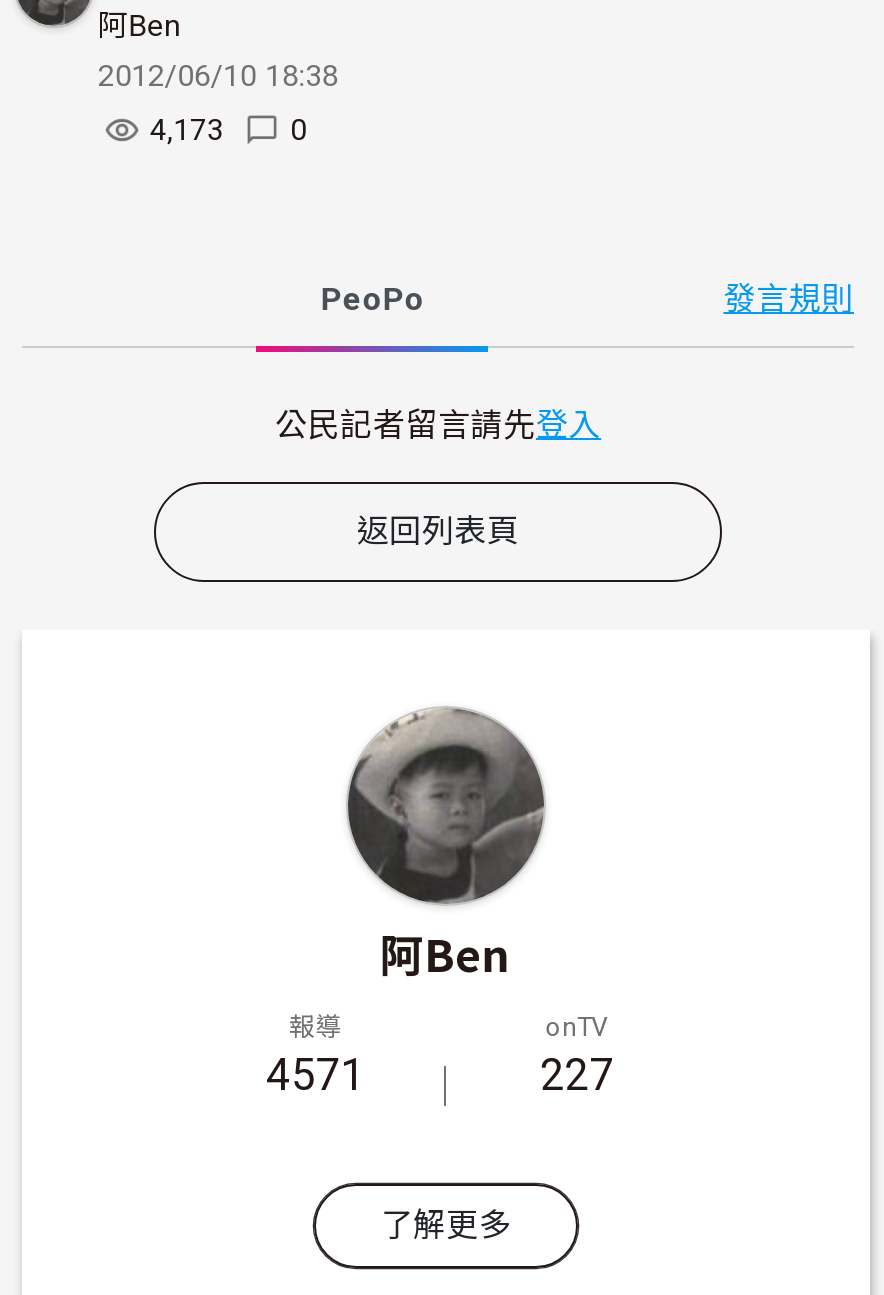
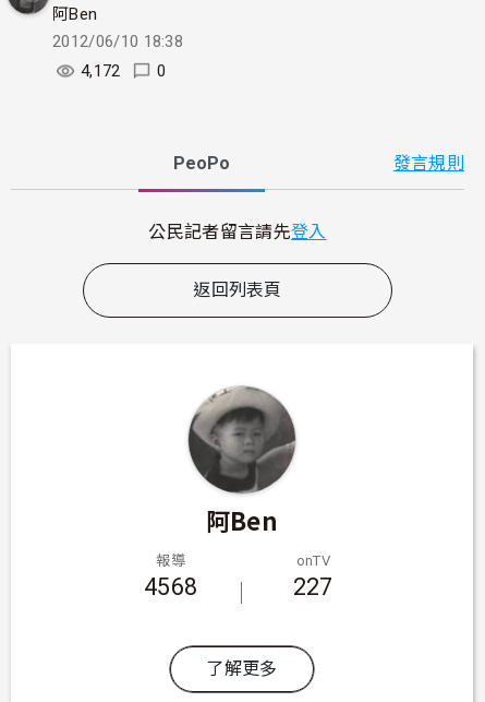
[150,113,307,149] 4,173 0 -> [81,62,166,81] 4,172 0
[266,1049,365,1099] 4571 -> [144,573,198,600] 4568

